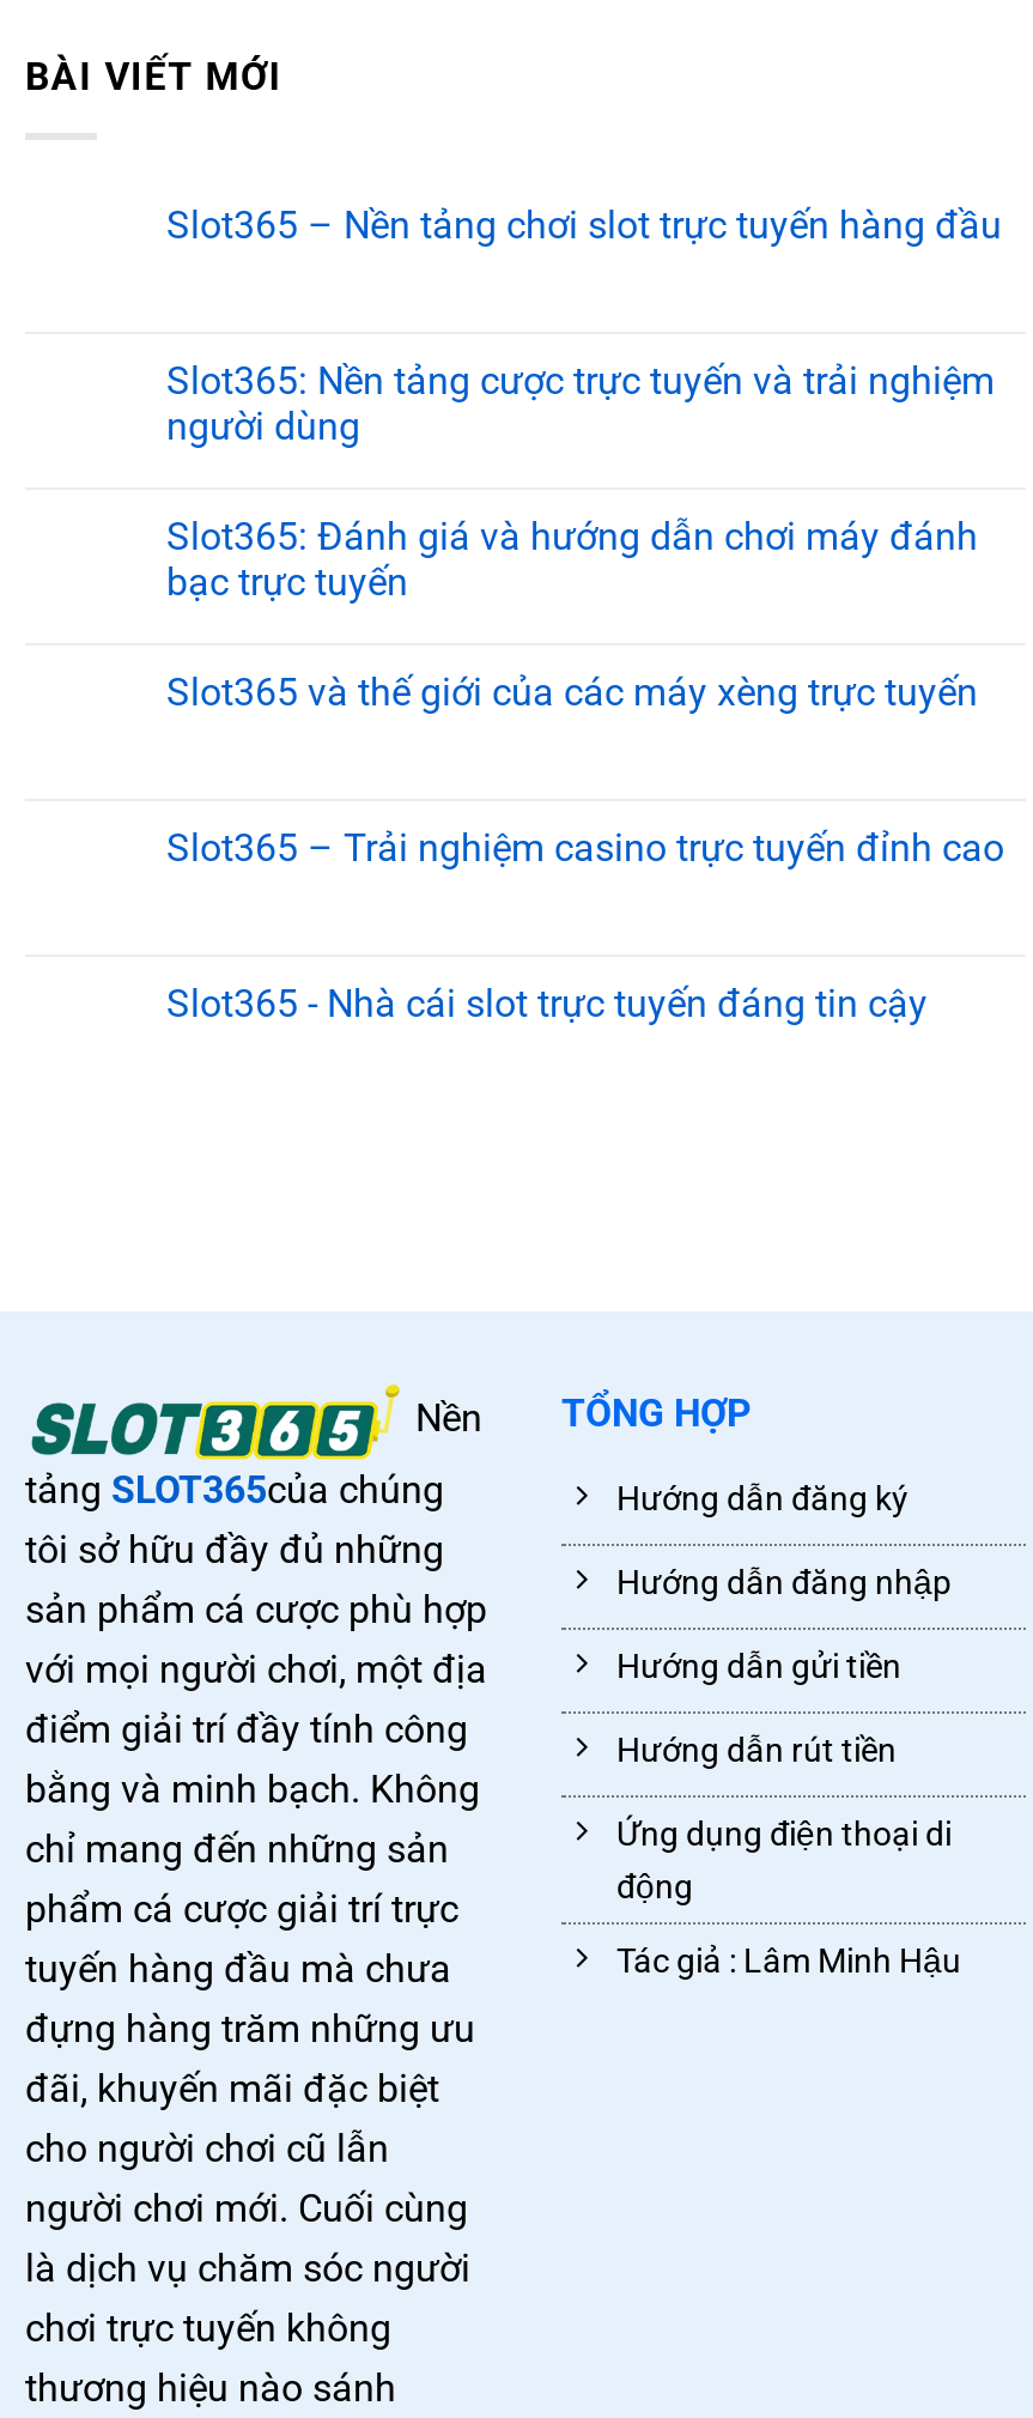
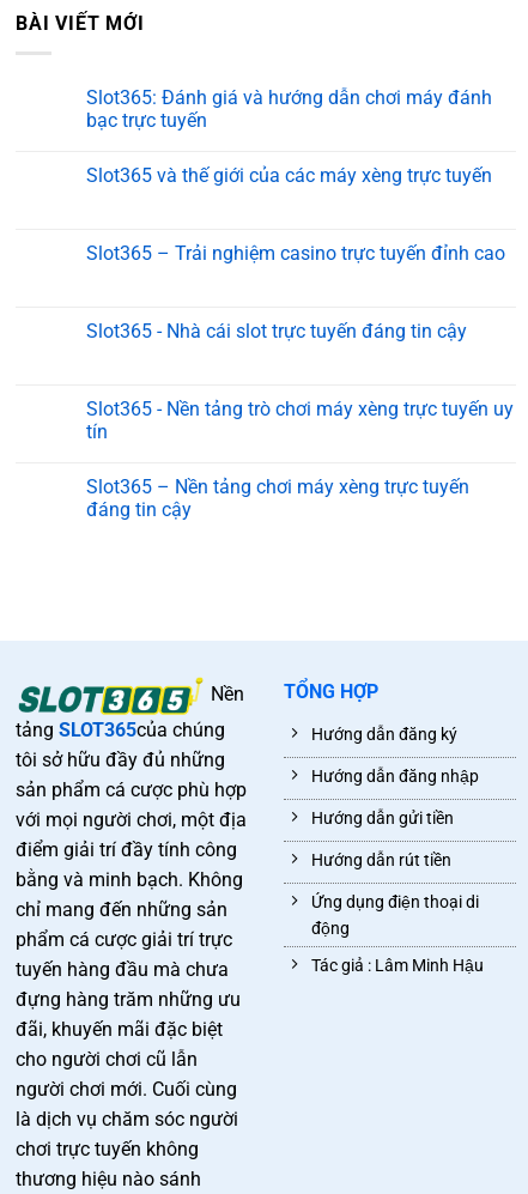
[166,202,1002,449] Slot365 – Nền tảng chơi slot trực tuyến hàng đầu | Slot365: Nền tảng cược trực tuyến và trải nghiệm | người dùng -> none
moved [166,513,1004,1026] -> [86,86,505,342]: Slot365: Đánh giá và hướng dẫn chơi máy đánh | bạc trực tuyến | Slot365 và thế giới của các máy xèng trực tuyến | Slot365 – Trải nghiệm casino trực tuyến đỉnh cao | Slot365 - Nhà cái slot trực tuyến đáng tin cậy
none -> [86,397,514,521] Slot365 - Nền tảng trò chơi máy xèng trực tuyến uy | tín | Slot365 – Nền tảng chơi máy xèng trực tuyến | đáng tin cậy

